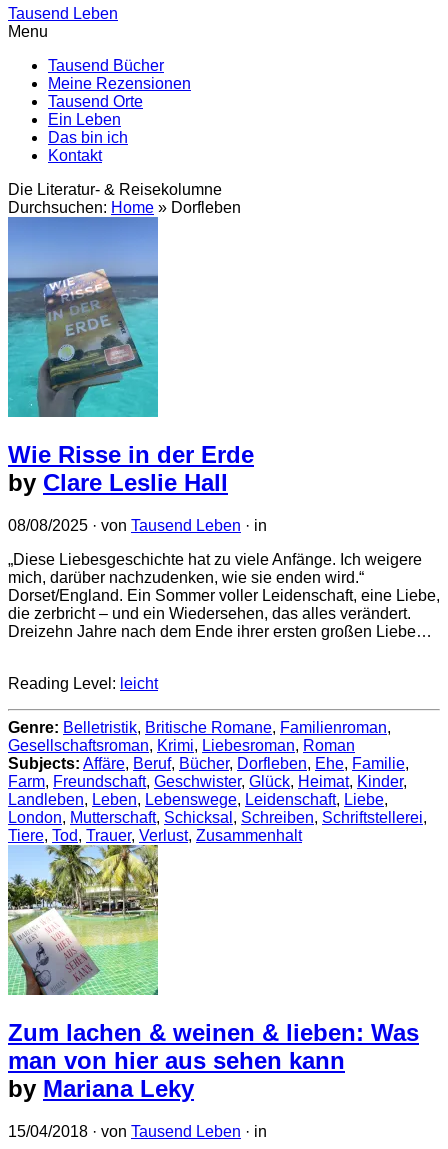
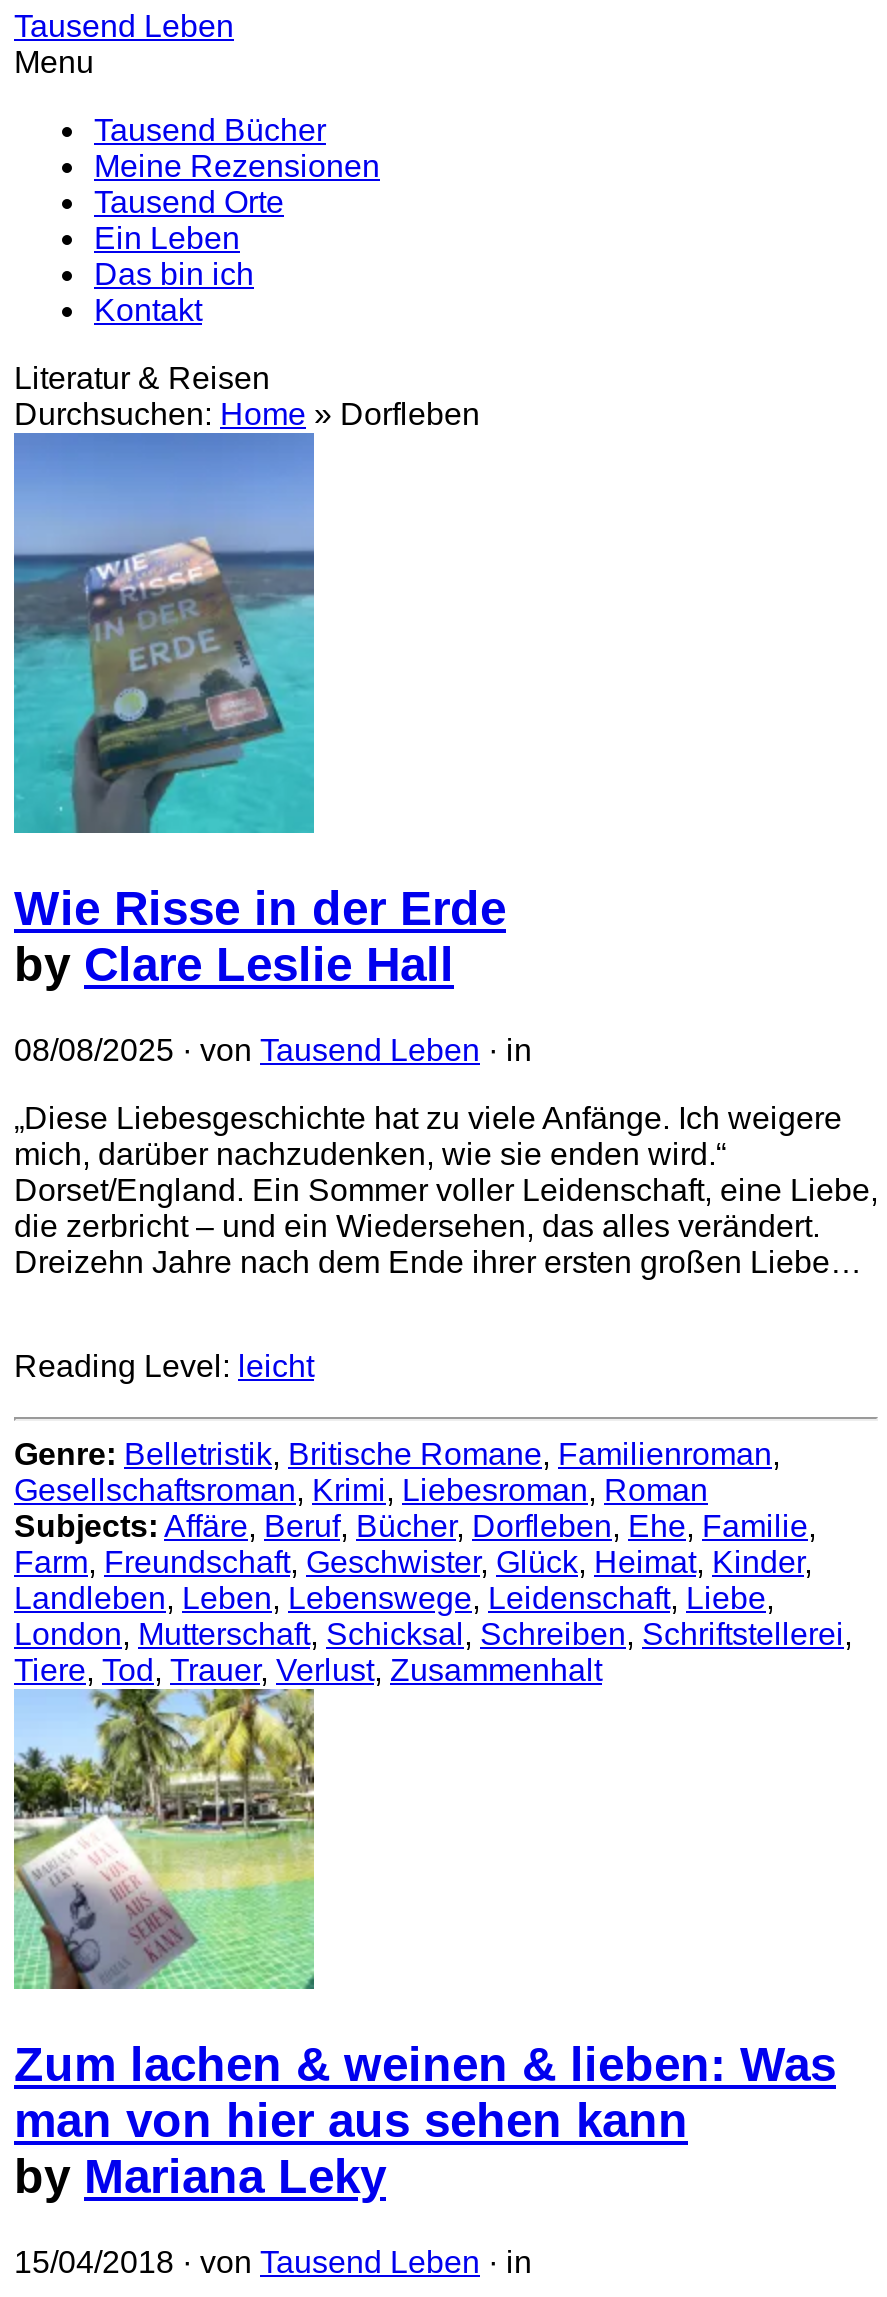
[8,181,222,198] Die Literatur- & Reisekolumne -> [14,361,270,395] Literatur & Reisen

